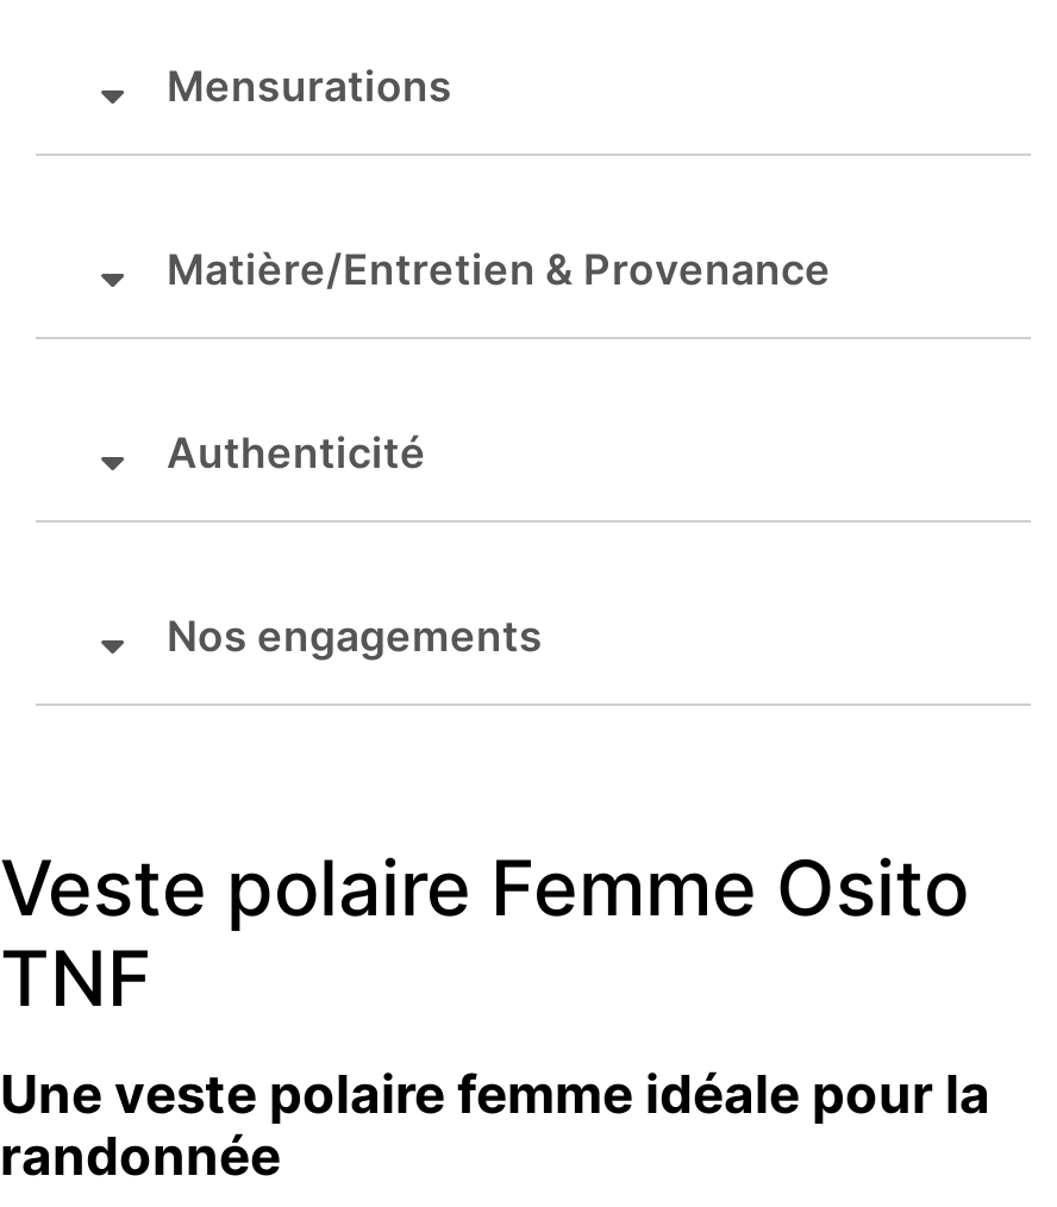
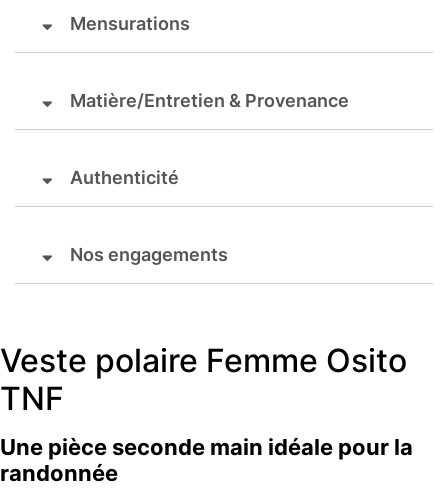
[0,1064,990,1126] Une veste polaire femme idéale pour la -> [0,434,413,460] Une pièce seconde main idéale pour la

